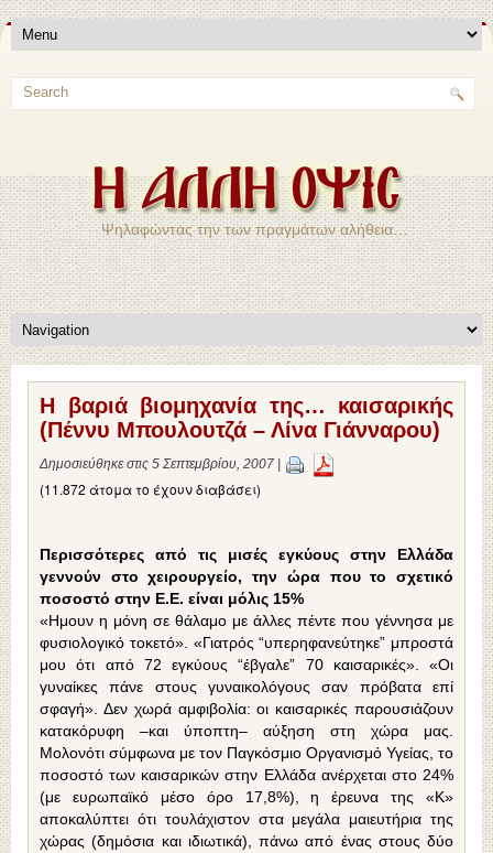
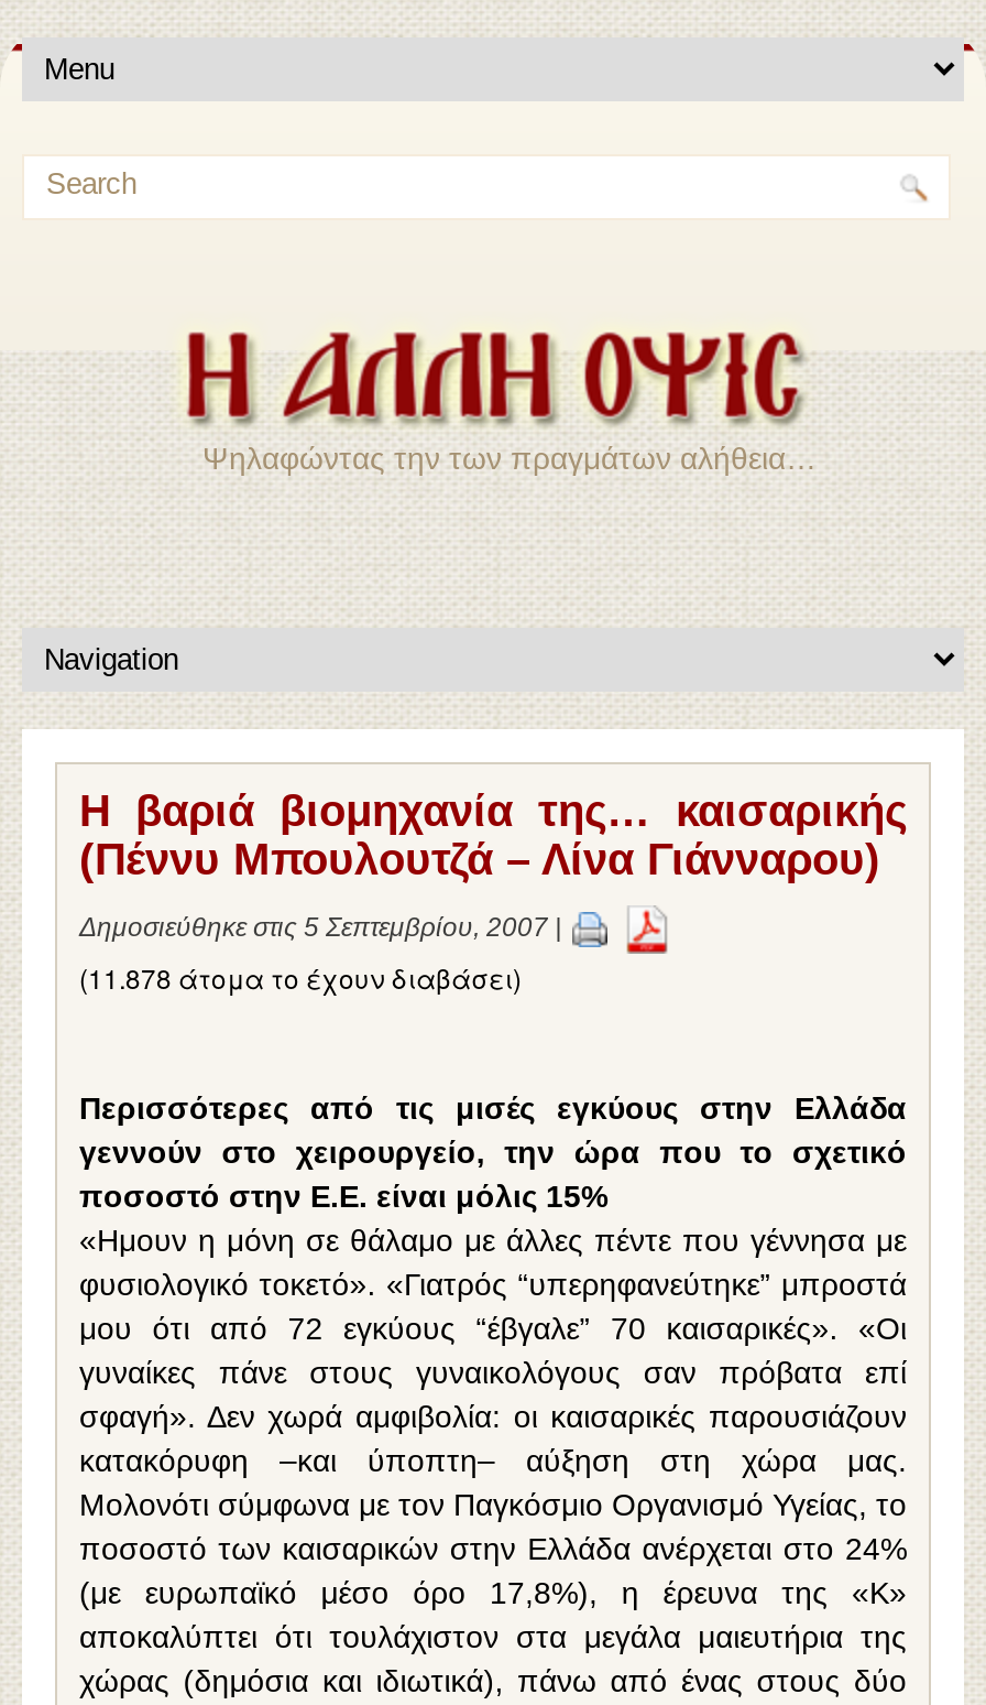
[40,480,261,498] (11.872 άτομα το έχουν διαβάσει) -> [79,958,522,996] (11.878 άτομα το έχουν διαβάσει)

